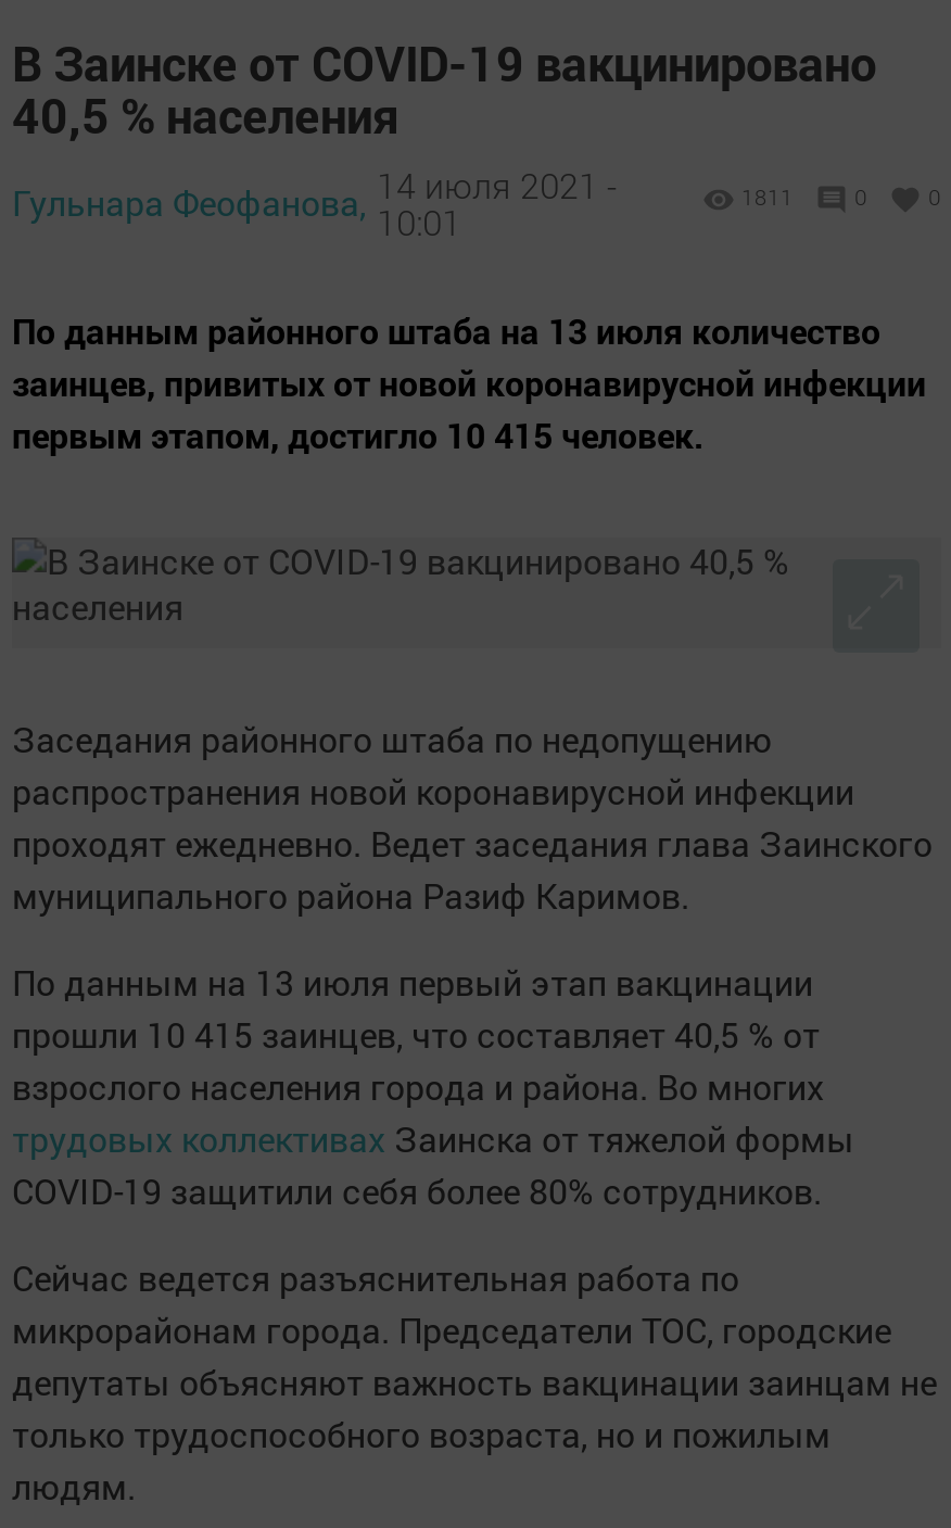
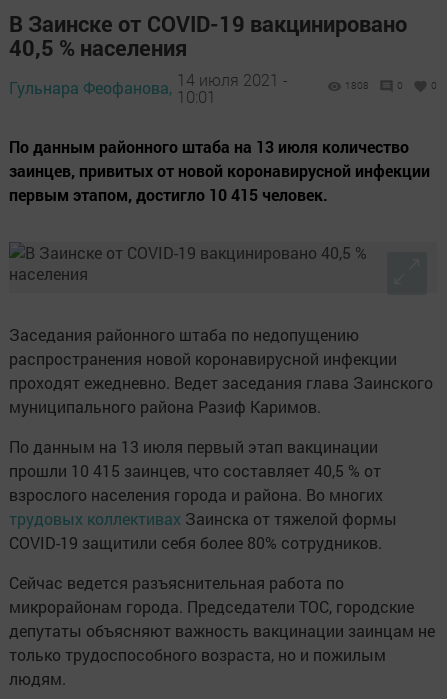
[741,184,794,212] 1811 -> [345,79,369,92] 1808

